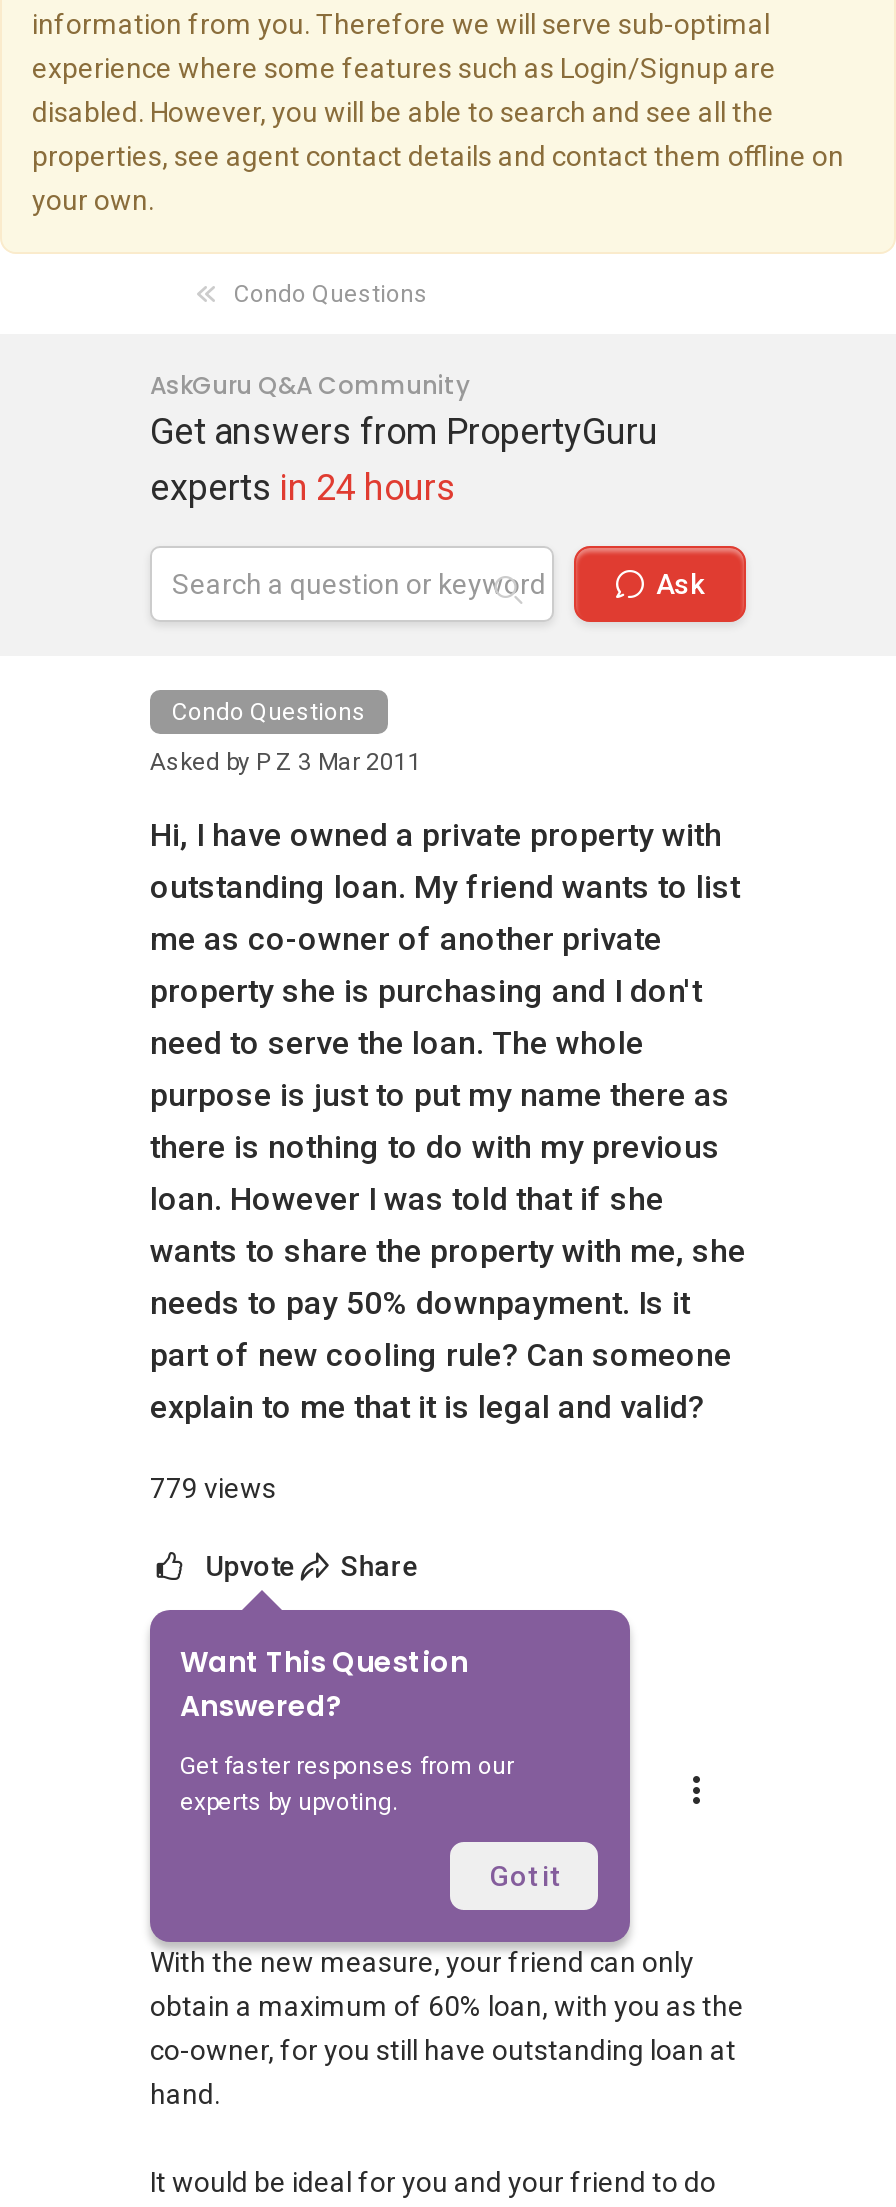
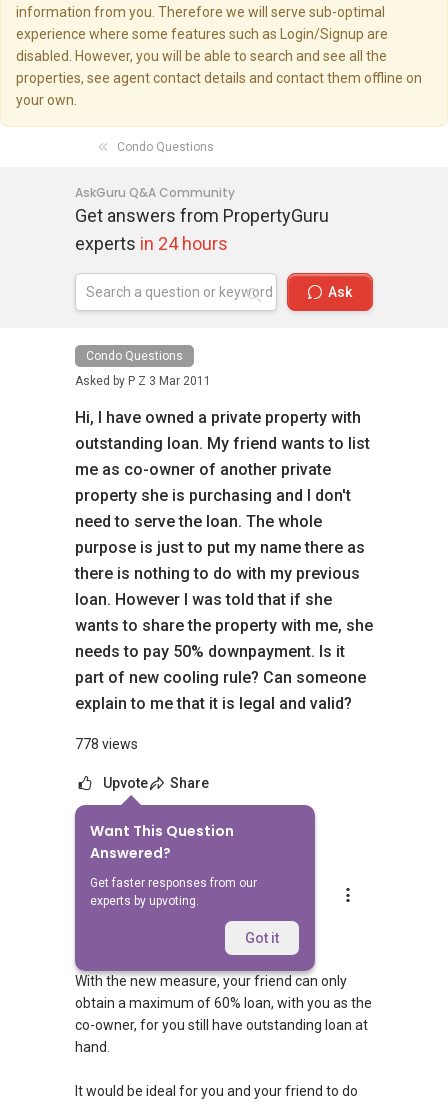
[150,1472,276,1504] 779 views -> [75,736,138,752] 778 views

